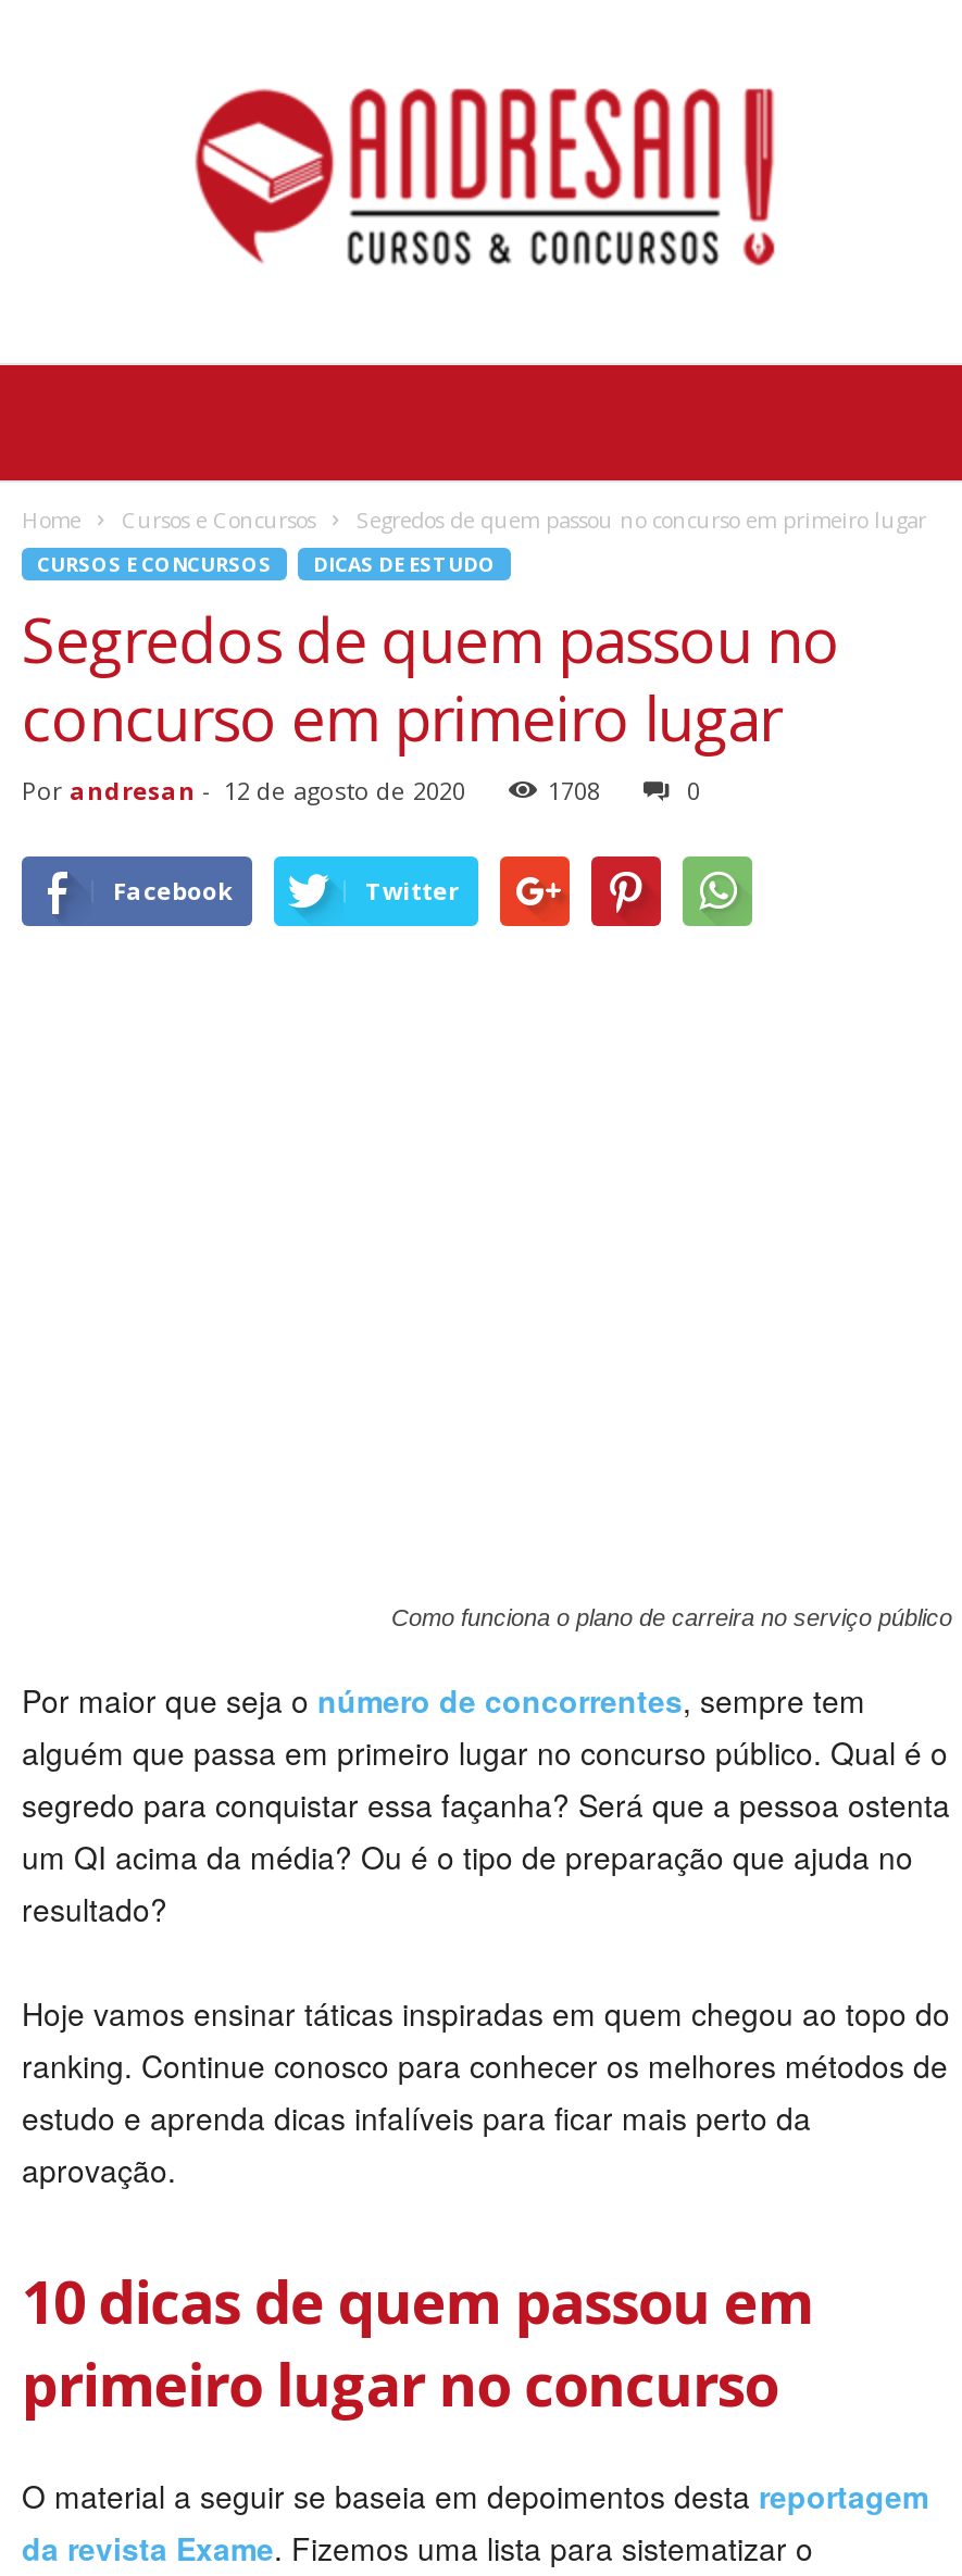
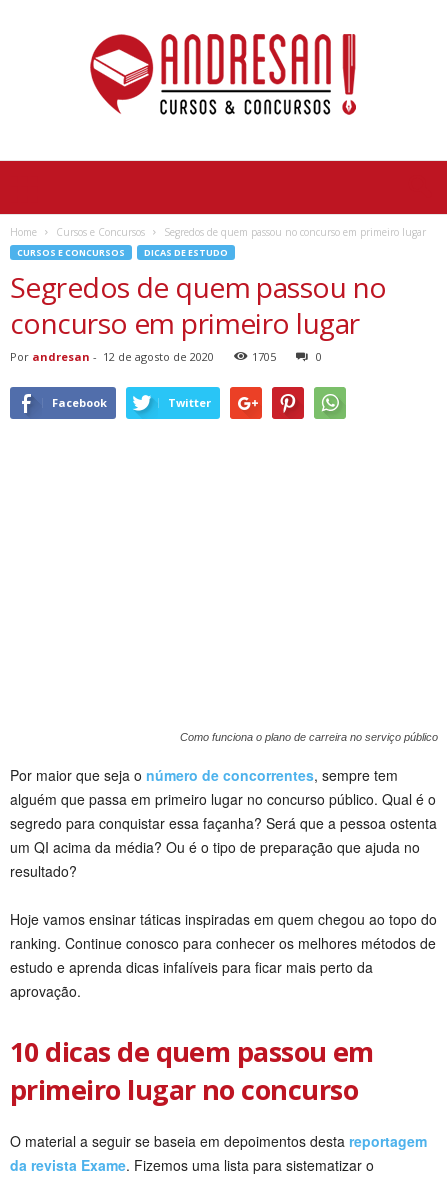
[548,774,600,806] 1708 -> [252,349,276,364] 1705

